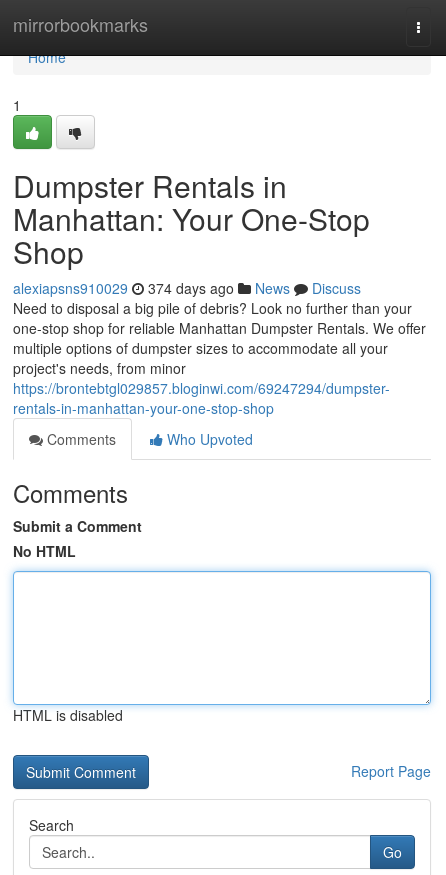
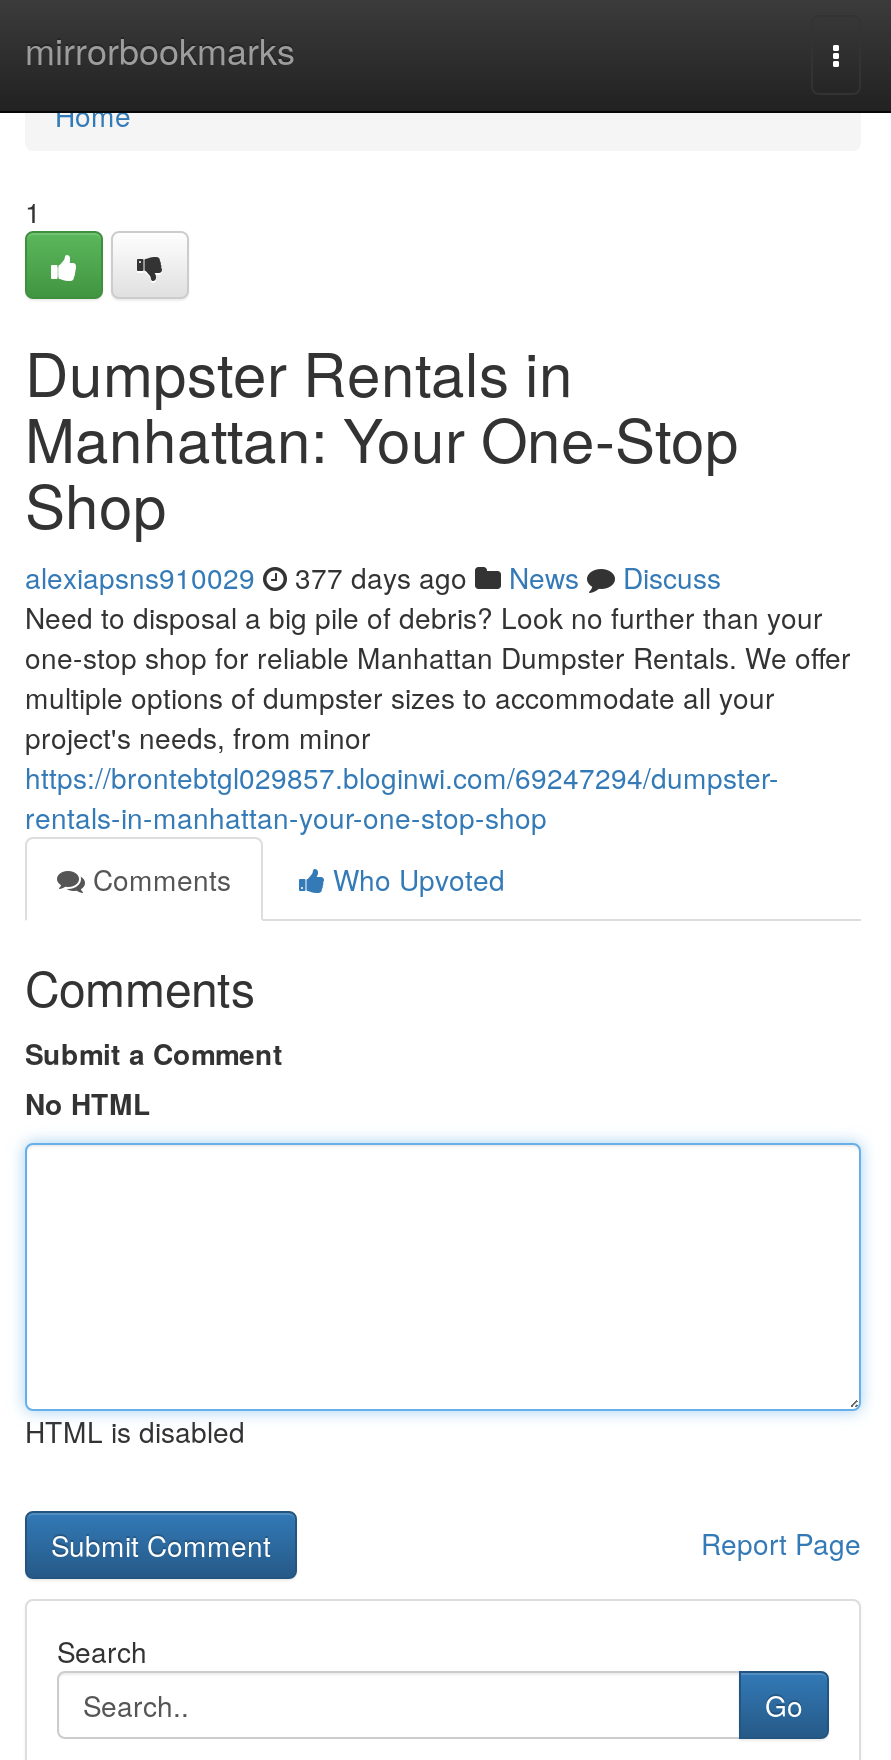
[13,278,361,298] alexiapsns910029 374 days ago News Discuss -> [25,557,721,597] alexiapsns910029 377 days ago News Discuss

